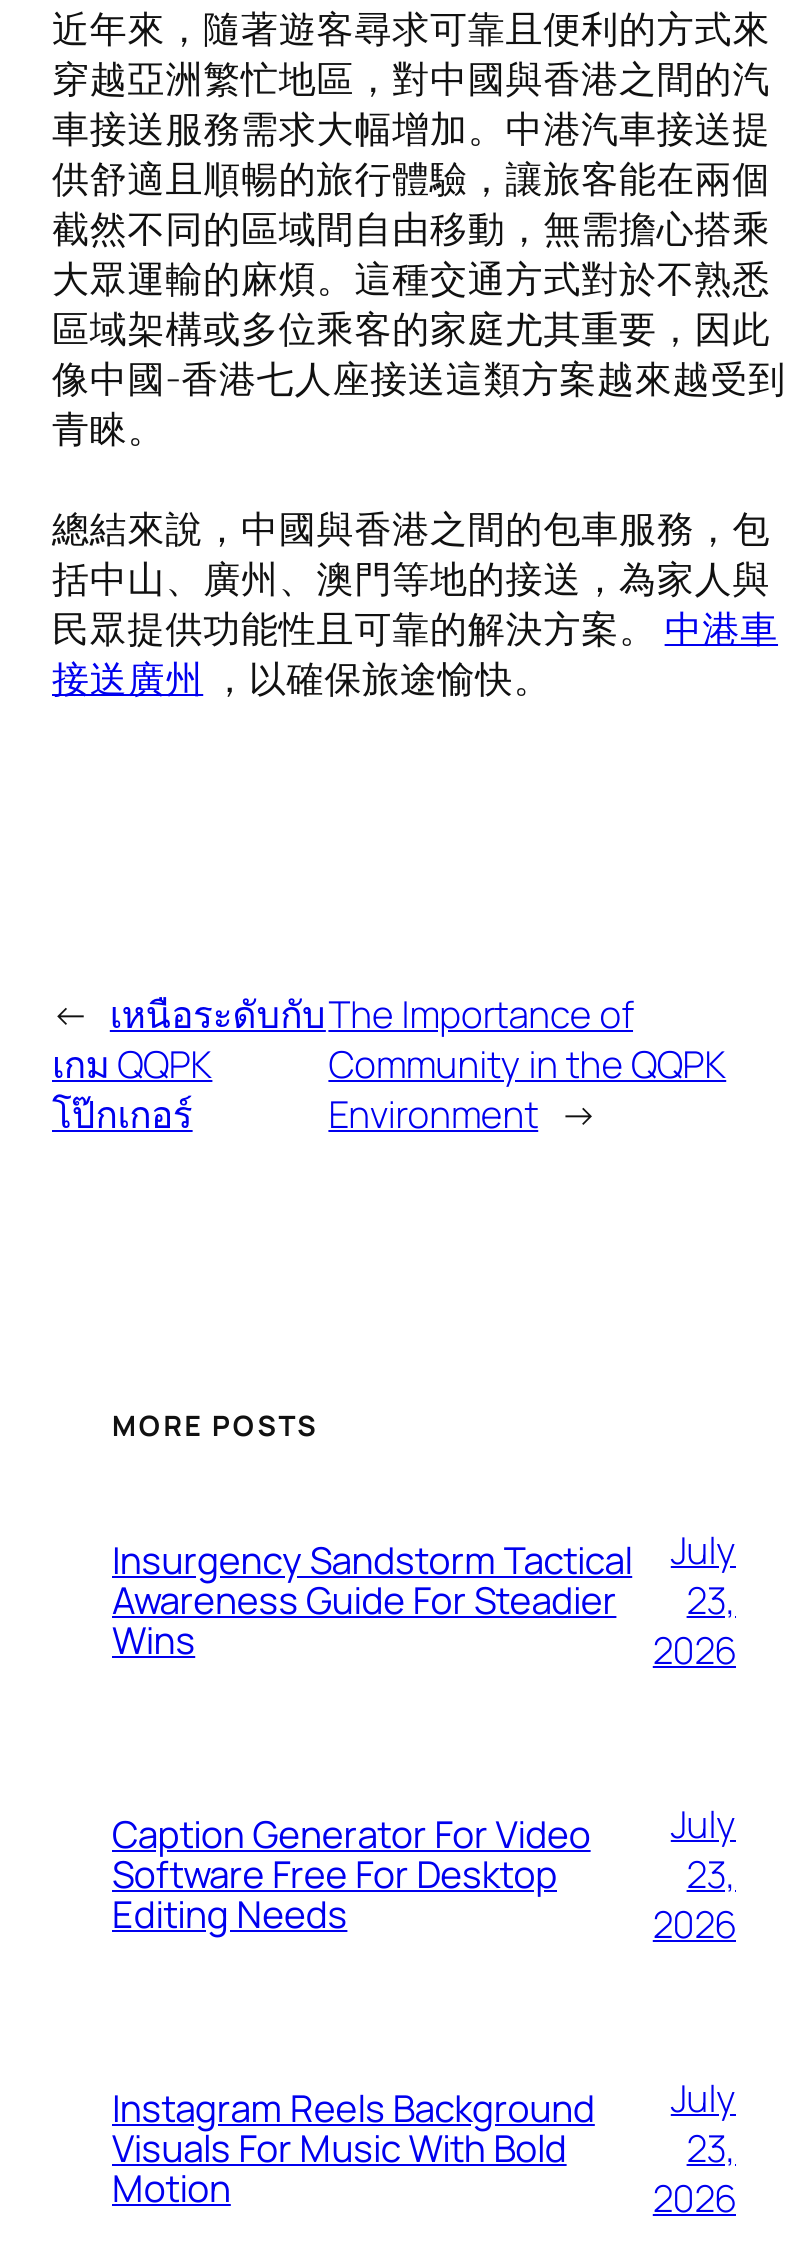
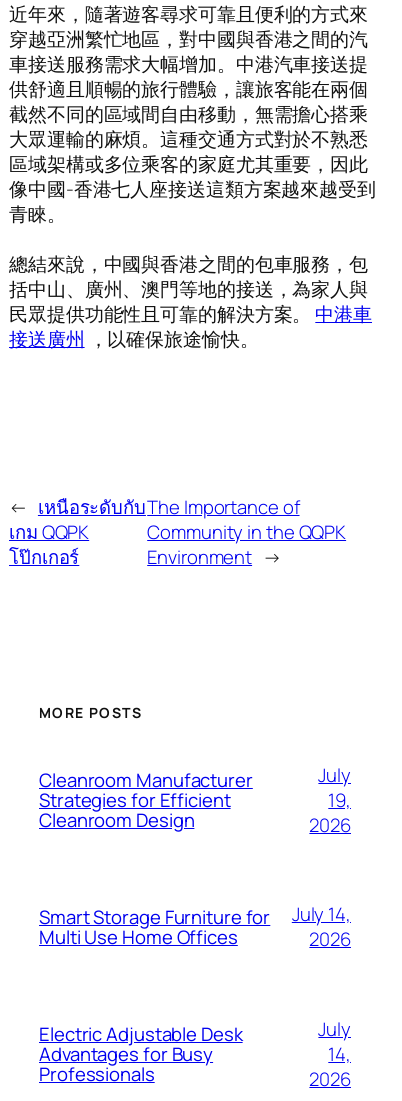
[112,1535,632,1667] Insurgency Sandstorm Tactical | Awareness Guide For Steadier | Wins -> [39,767,253,833] Cleanroom Manufacturer | Strategies for Efficient | Cleanroom Design
[687,1574,736,1626] 23, -> [328,787,351,813] 19,
[112,1809,591,1941] Caption Generator For Video | Software Free For Desktop | Editing Needs -> [39,904,270,950] Smart Storage Furniture for | Multi Use Home Offices
[671,1798,736,1900] July | 23, -> [292,901,351,927] July 14,
[112,2083,595,2215] Instagram Reels Background | Visuals For Music With Bold | Motion -> [39,1021,243,1087] Electric Adjustable Desk | Advantages for Busy | Professionals
[687,2122,736,2174] 23, -> [328,1041,351,1067] 14,

